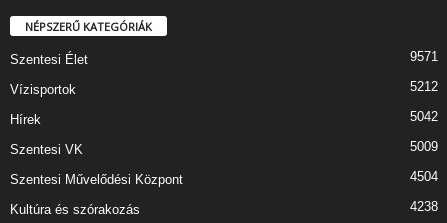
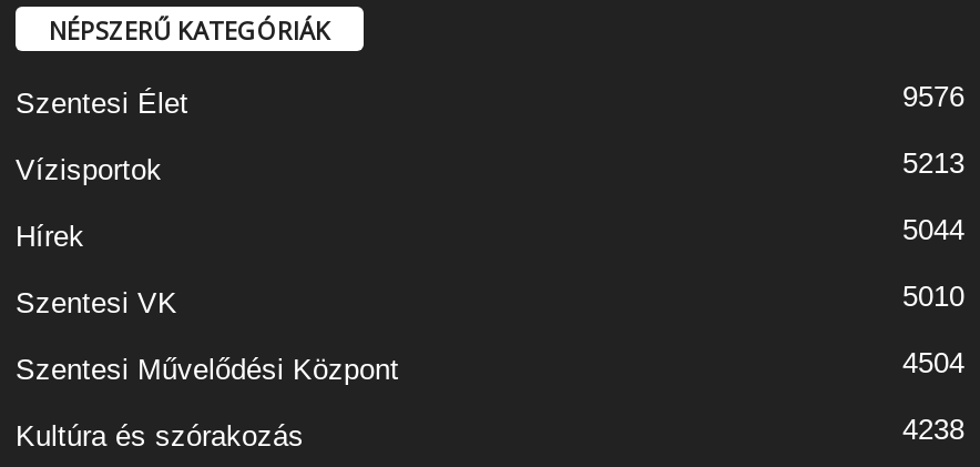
[410,49,438,64] 9571 -> [902,81,964,115] 9576
[410,79,438,94] 5212 -> [902,148,964,181] 5213
[410,109,438,124] 5042 -> [902,215,964,248] 5044
[410,139,438,154] 5009 -> [902,281,964,314] 5010

